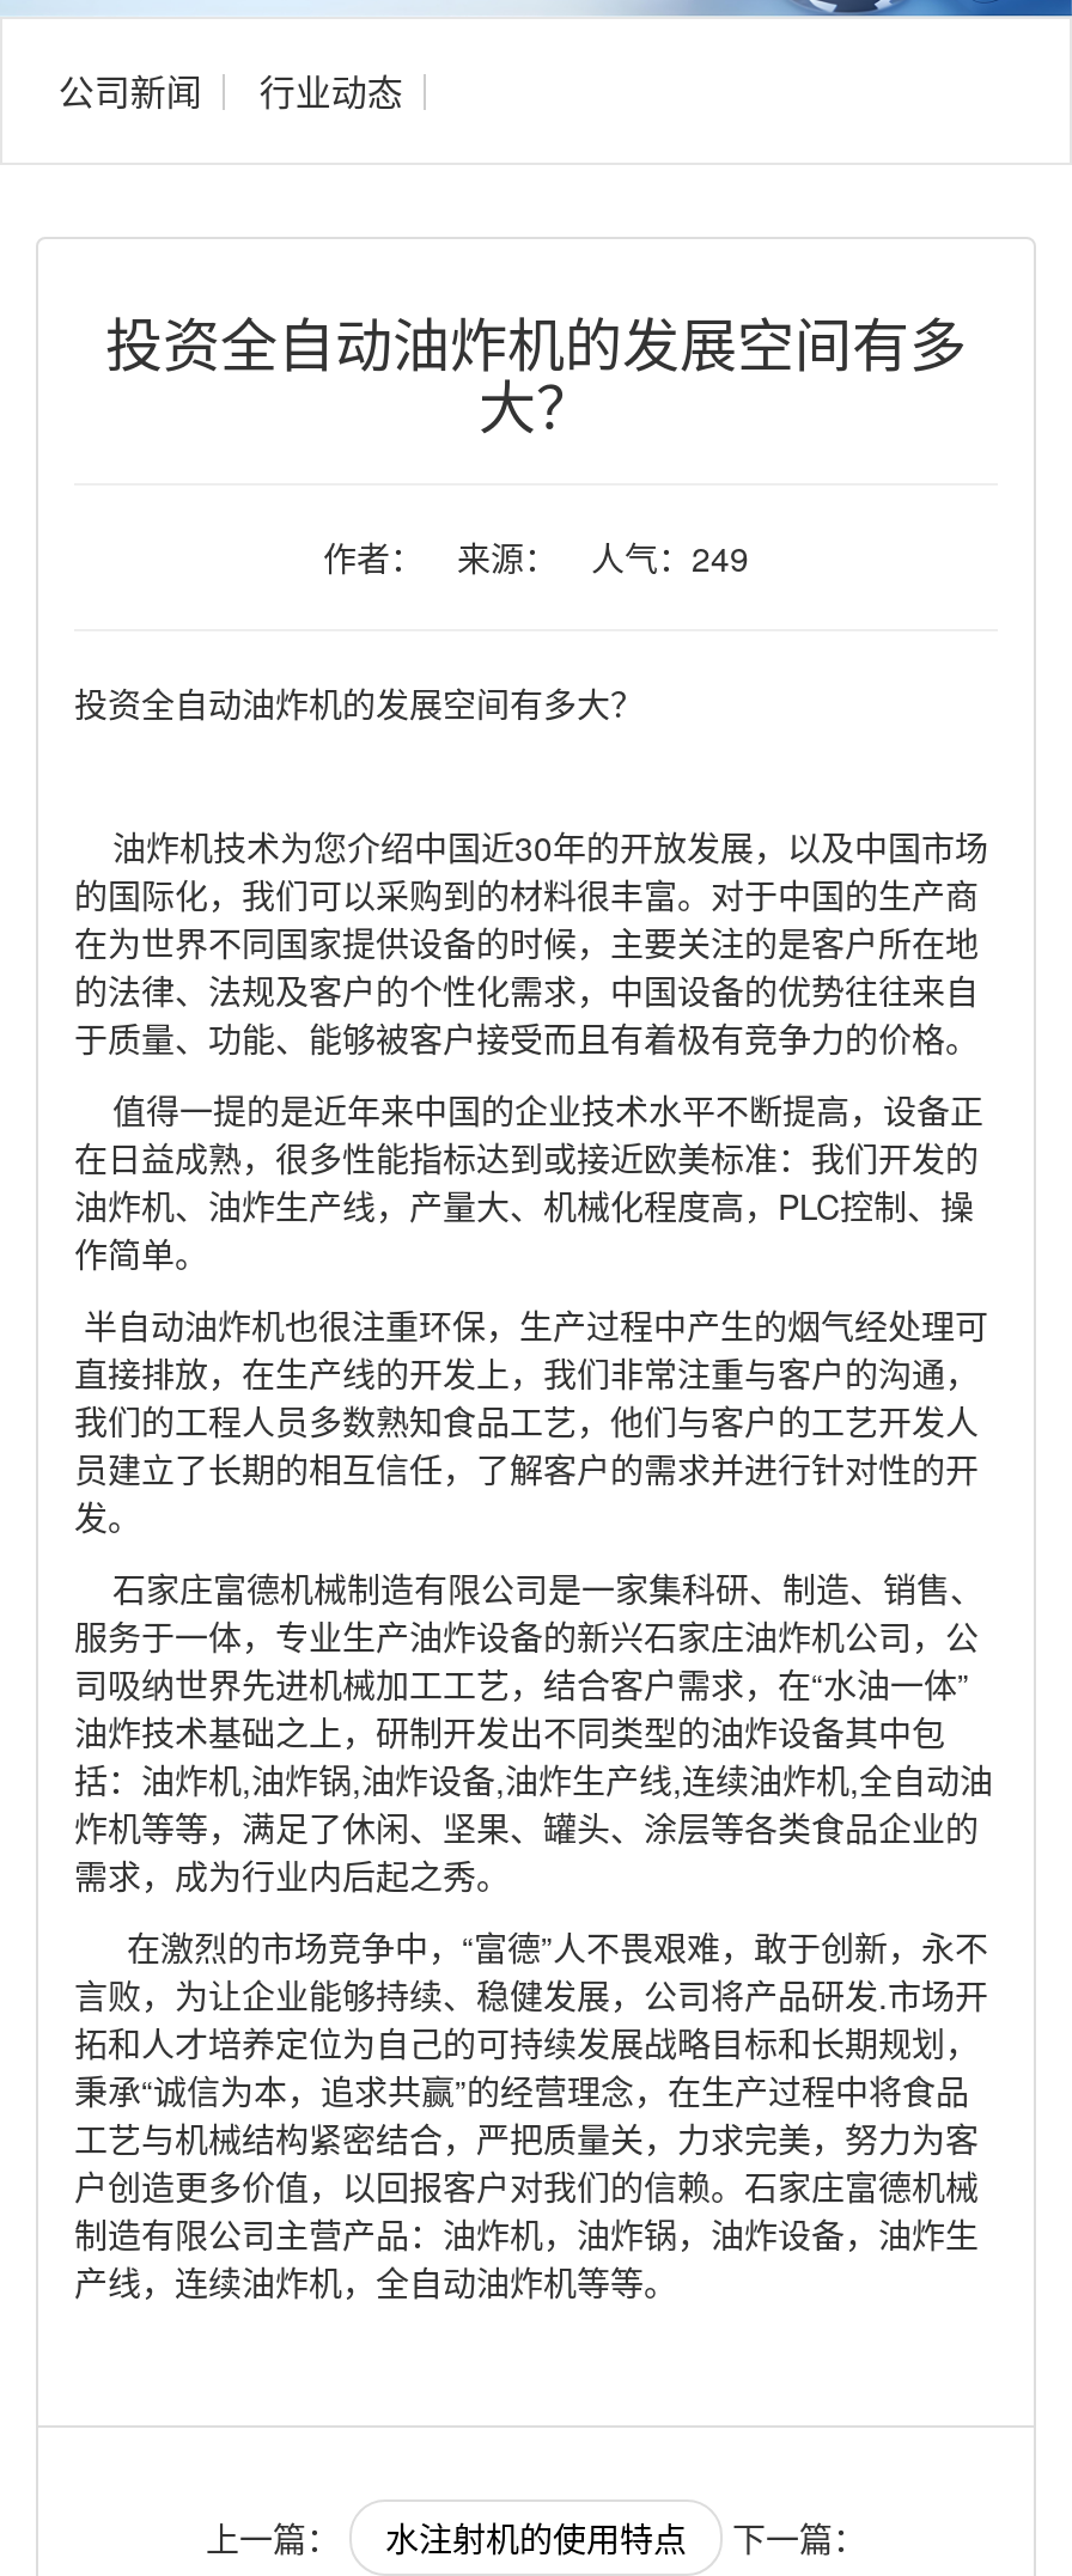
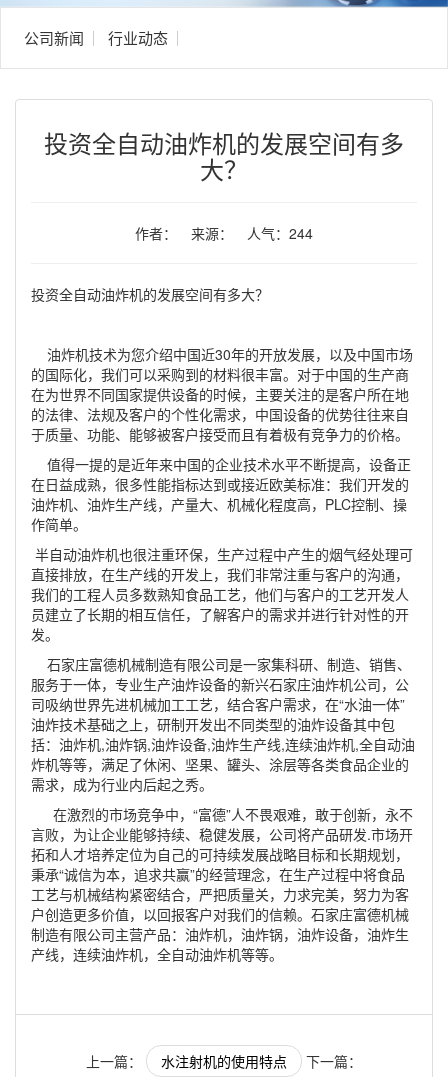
[323,534,749,582] 作者： 来源： 人气：249 -> [135,223,313,243] 作者： 来源： 人气：244

